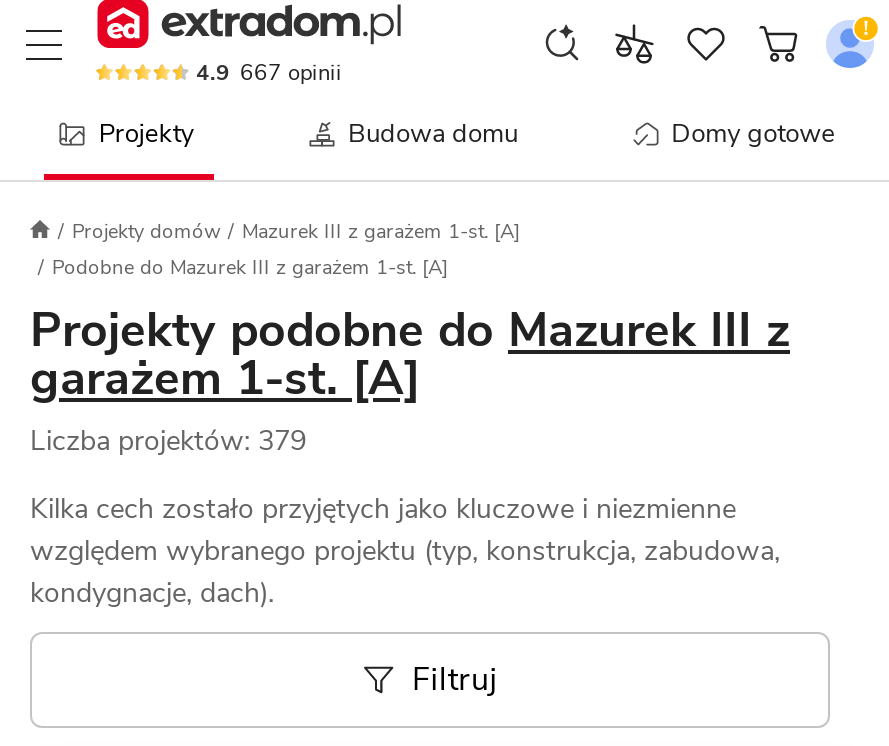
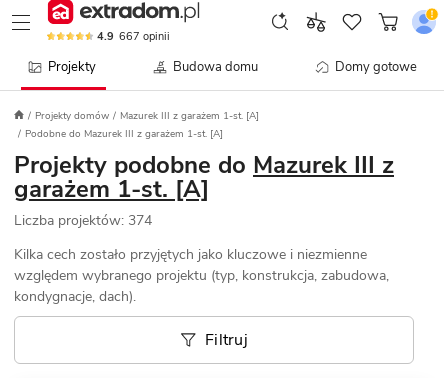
[30,423,306,461] Liczba projektów: 379 -> [14,211,152,230] Liczba projektów: 374

